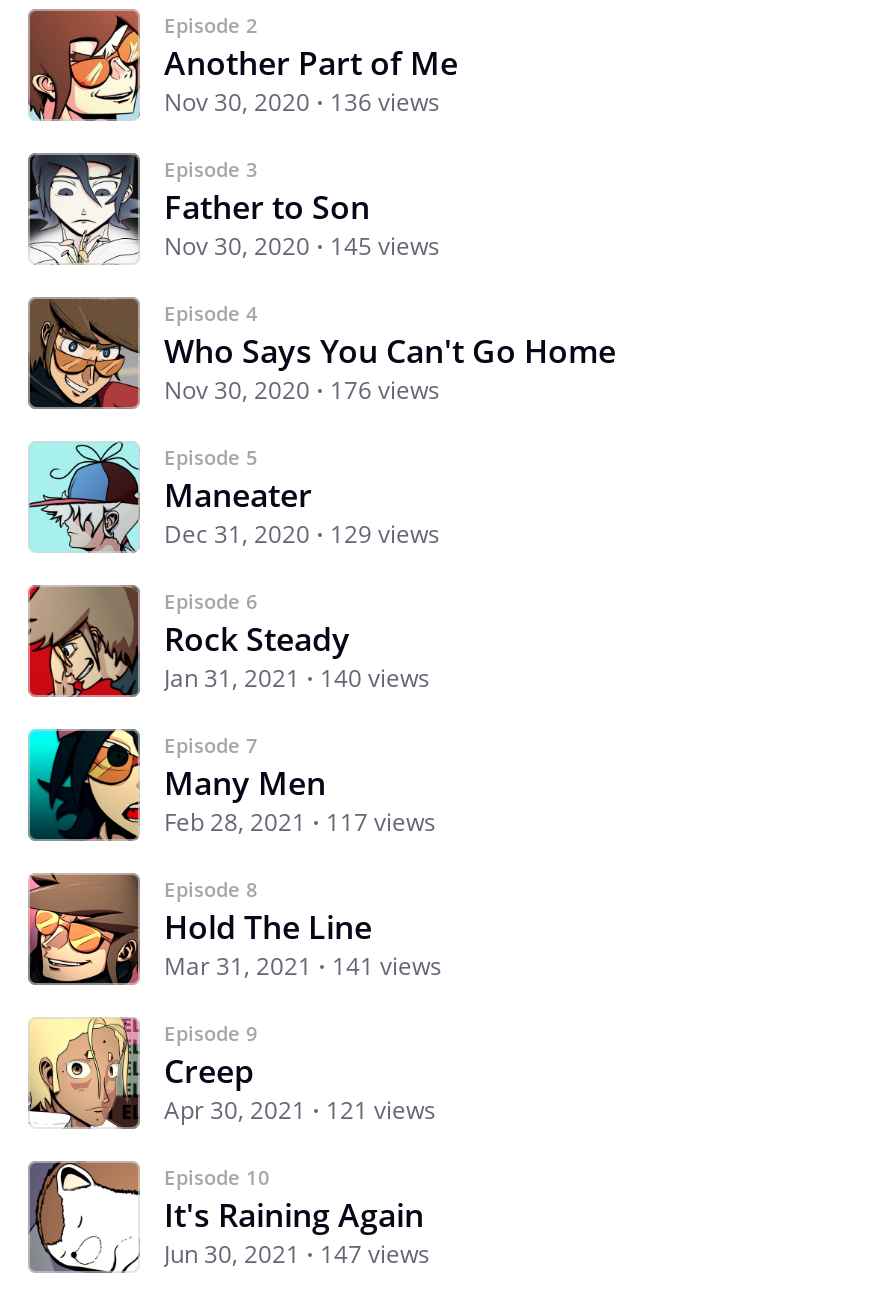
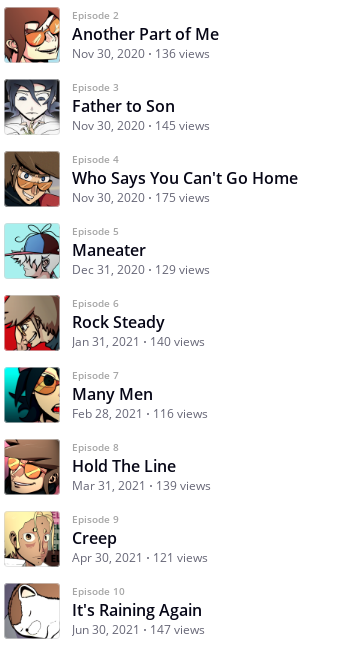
[164,373,440,407] Nov 30, 2020 176 views -> [72,189,210,206] Nov 30, 2020 175 views
[164,805,436,839] Feb 28, 2021 117 views -> [72,405,208,422] Feb 28, 2021 116 views
[164,949,442,983] Mar 31, 2021 141 views -> [72,477,211,494] Mar 31, 2021 139 views

